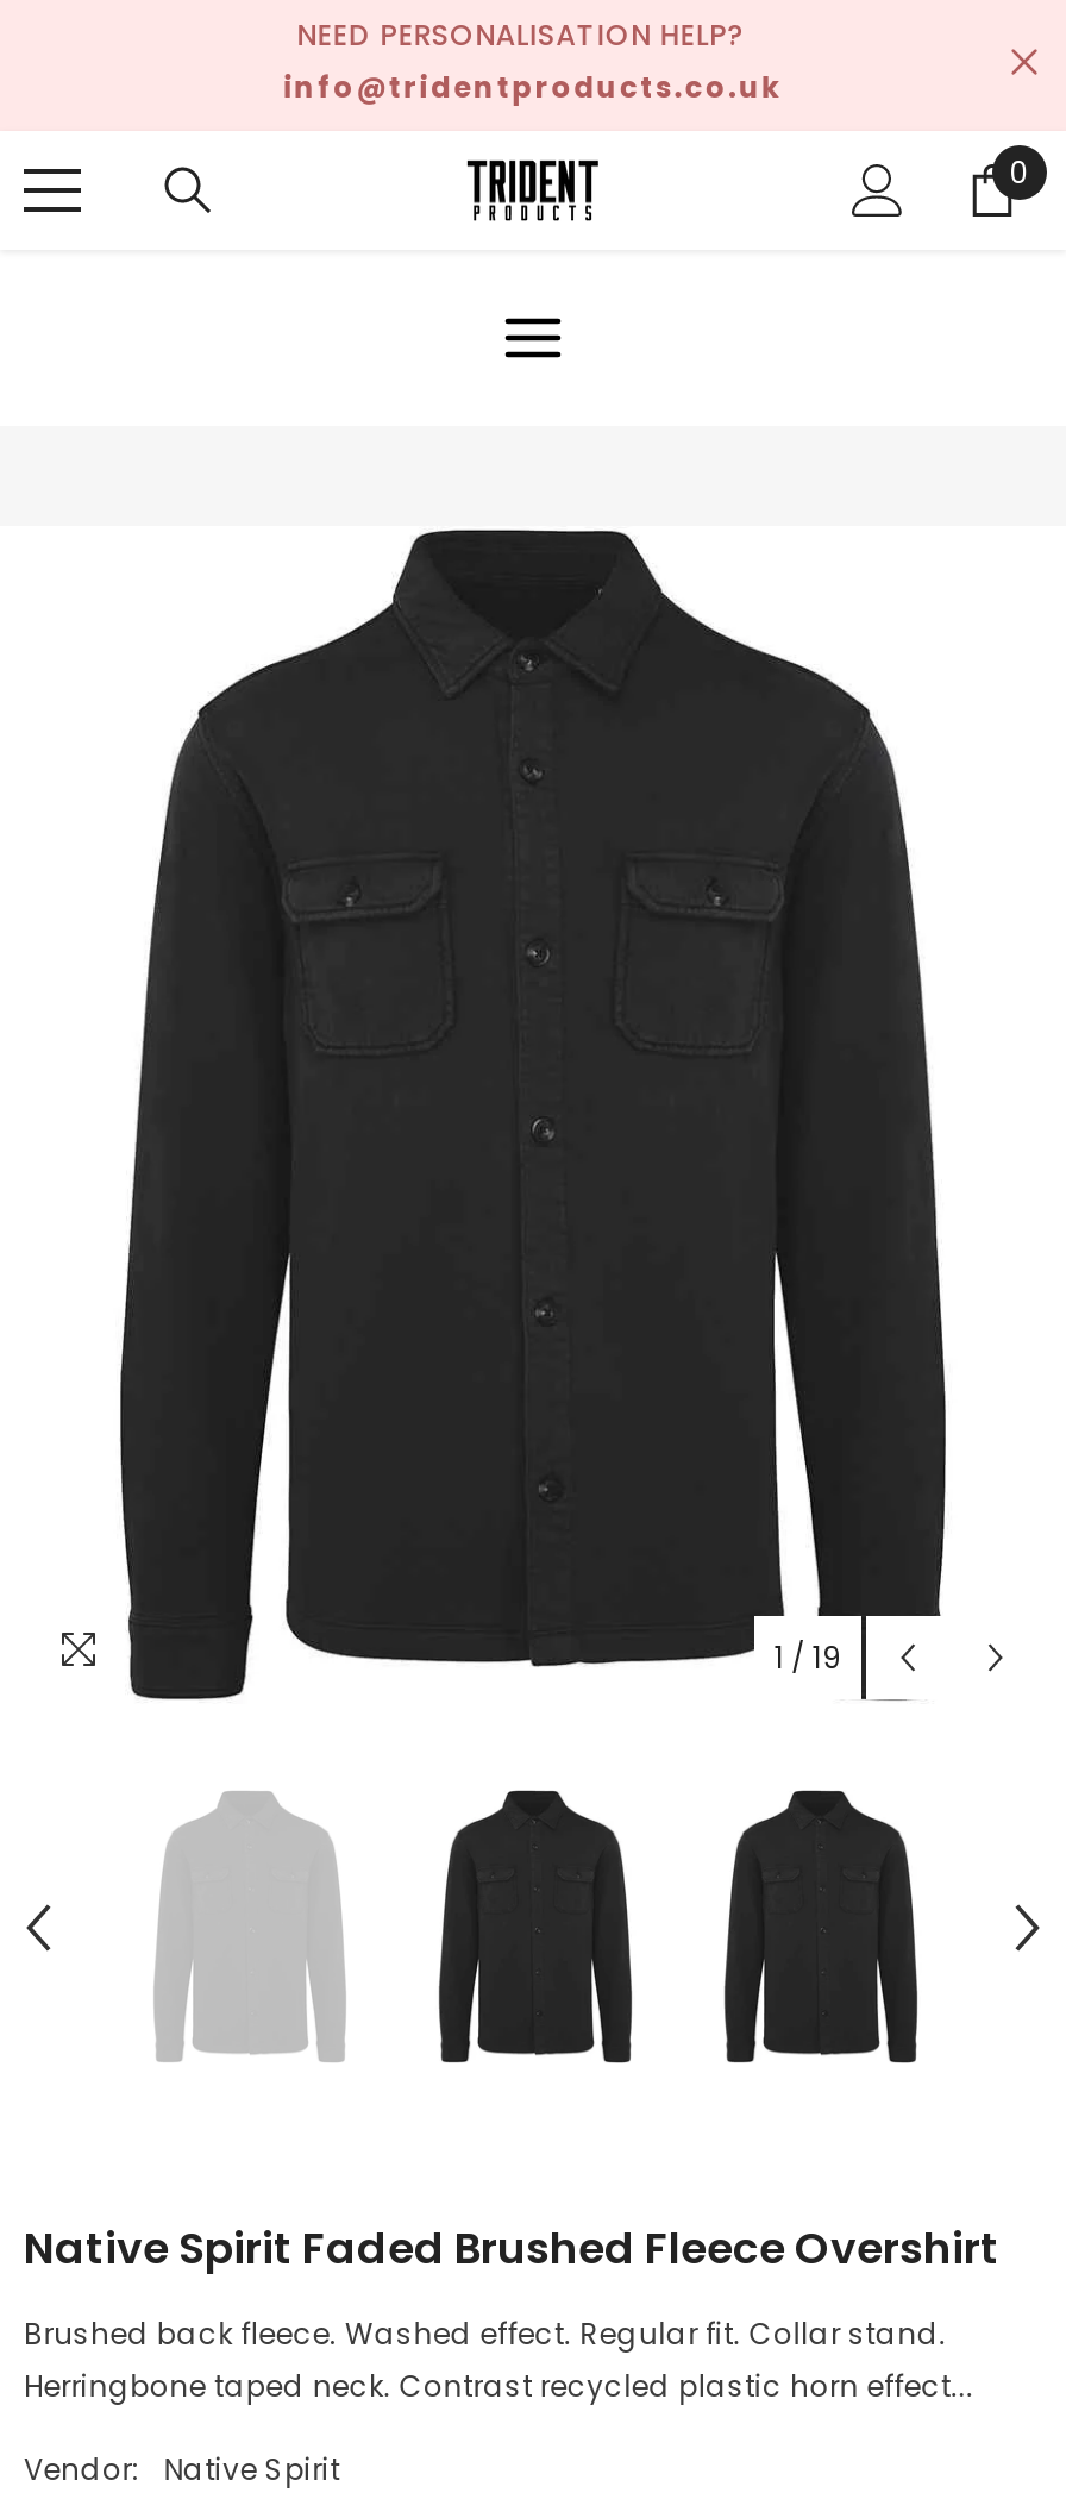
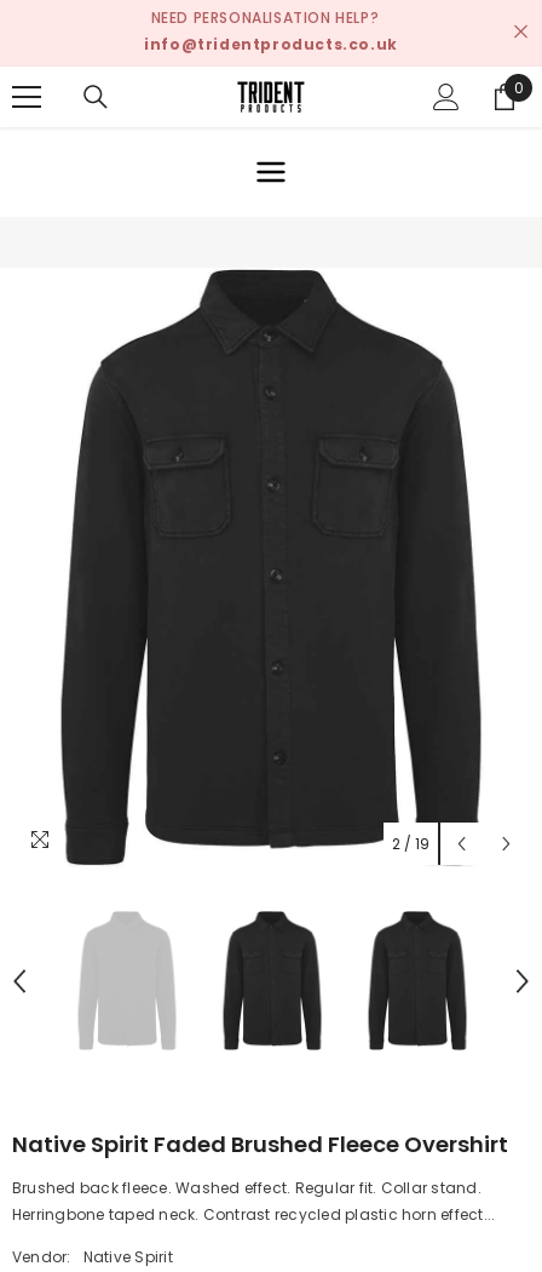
[775,1637,841,1677] 1 / 19 -> [392,833,429,854] 2 / 19

